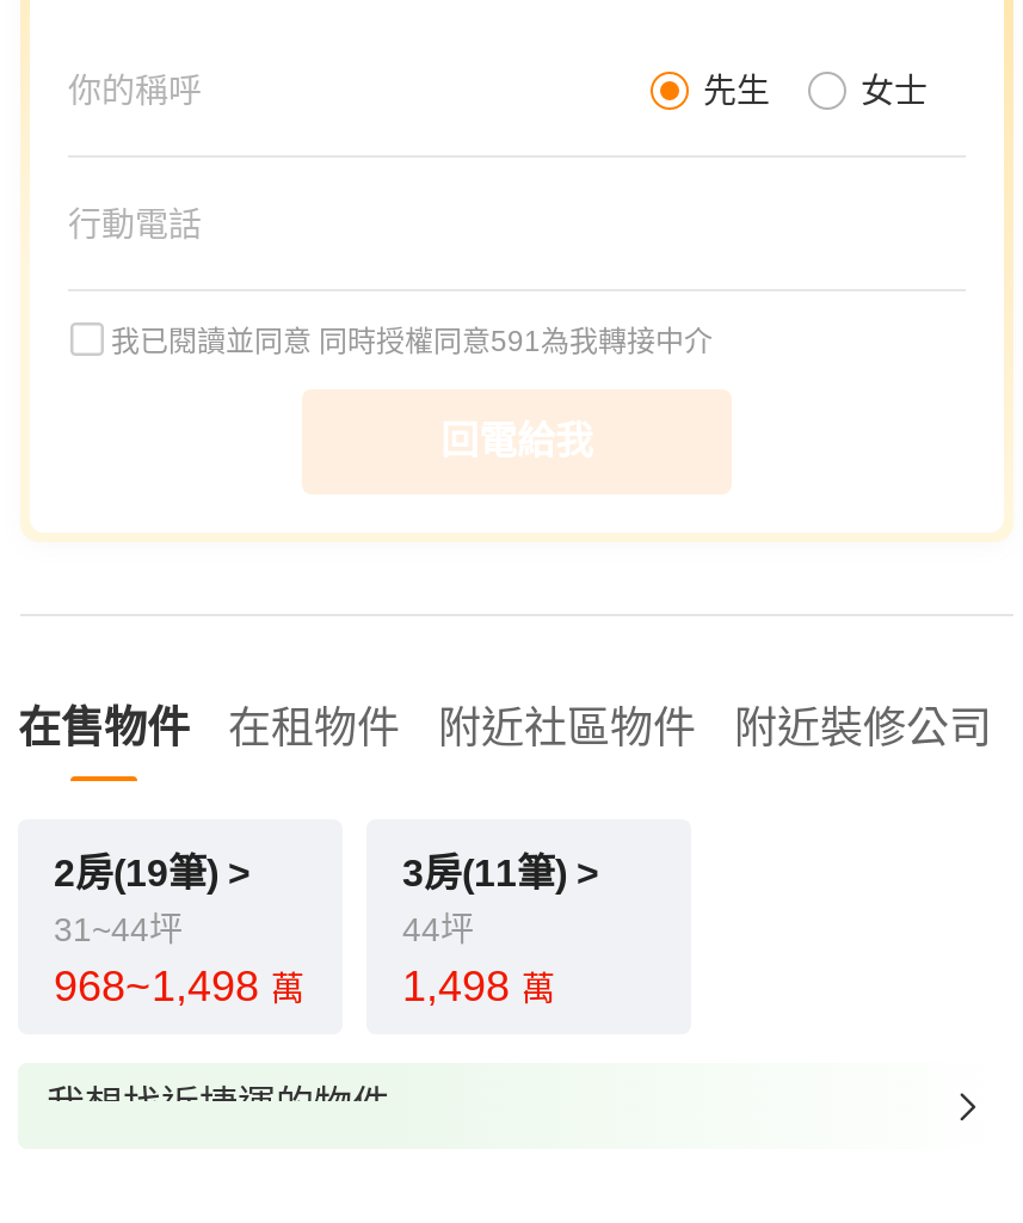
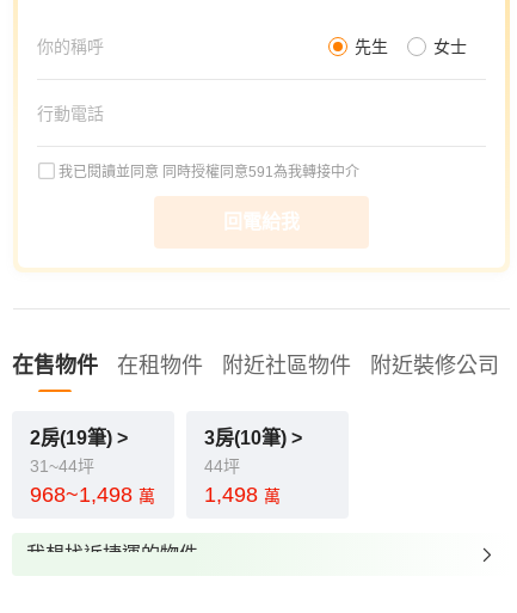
[402,853,598,893] 3房(11筆) > -> [204,428,302,448] 3房(10筆) >

